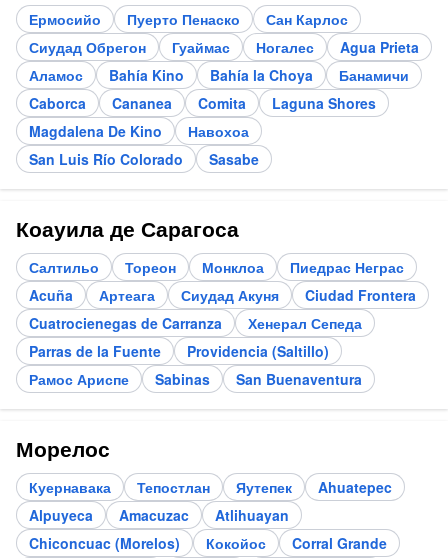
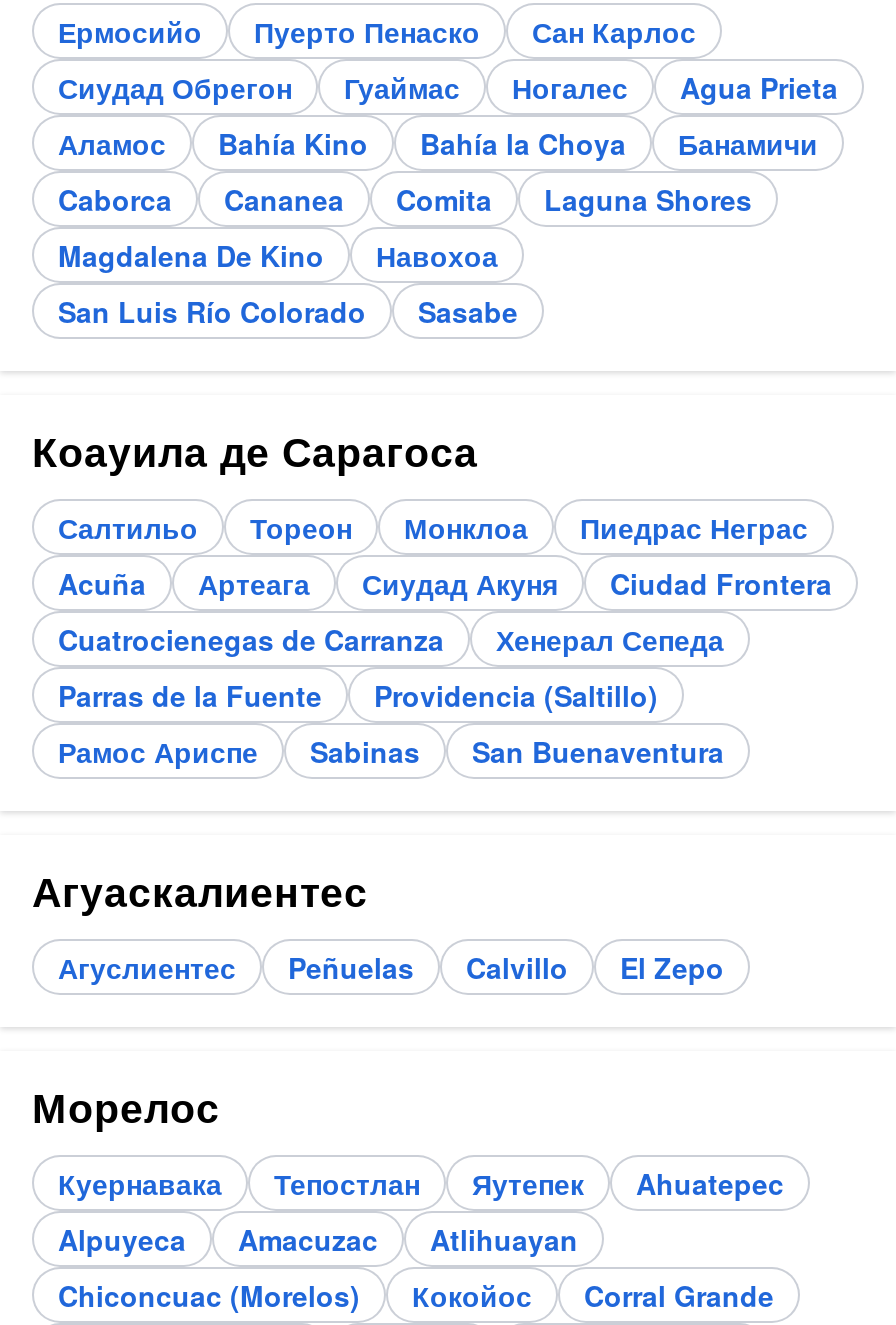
none -> [32,860,724,986] Агуаскалиентес | Агуслиентес | Peñuelas | Calvillo | El Zepo

